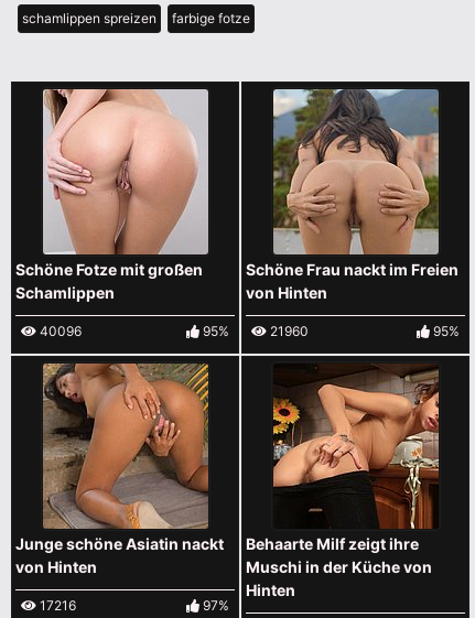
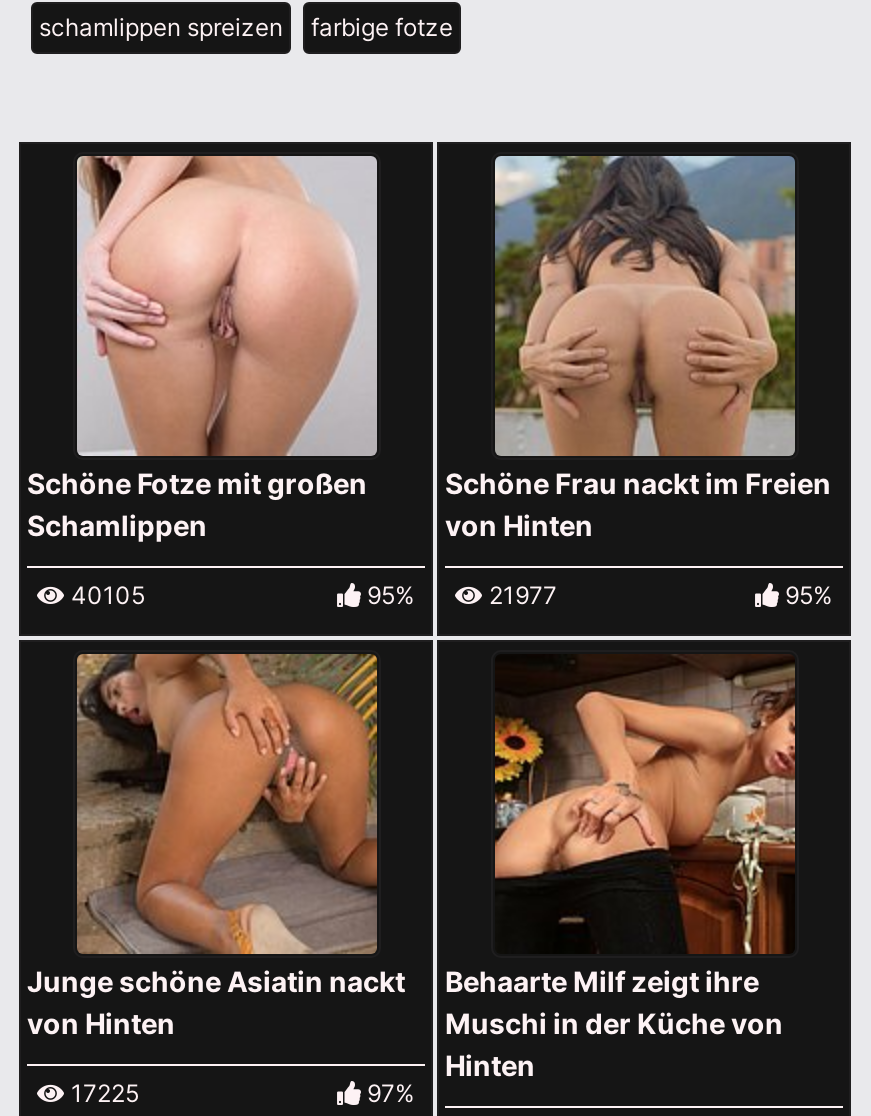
[36,323,82,339] 40096 -> [65,580,145,610] 40105
[267,323,309,339] 21960 -> [483,580,557,610] 21977
[36,597,76,613] 17216 -> [65,1078,139,1108] 17225

